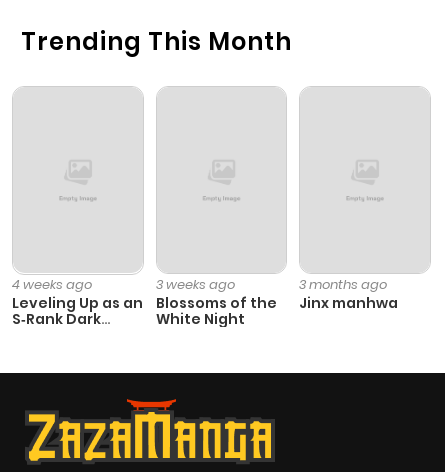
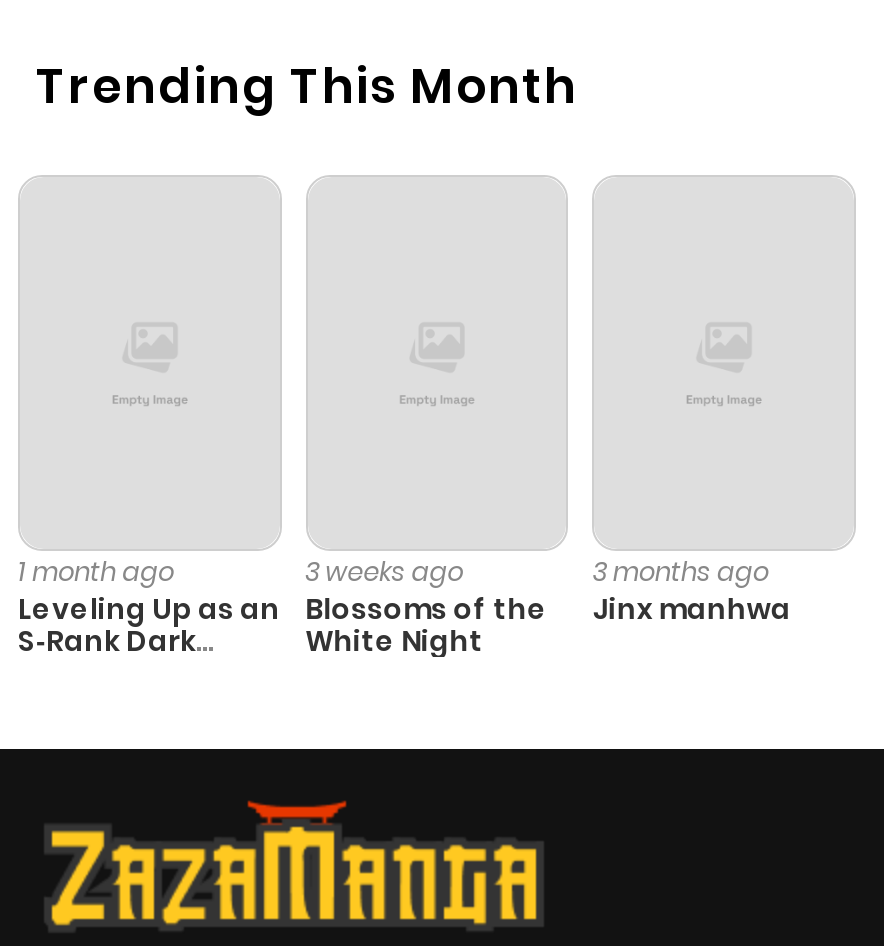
[12,275,92,294] 4 weeks ago -> [18,554,174,592] 1 month ago

